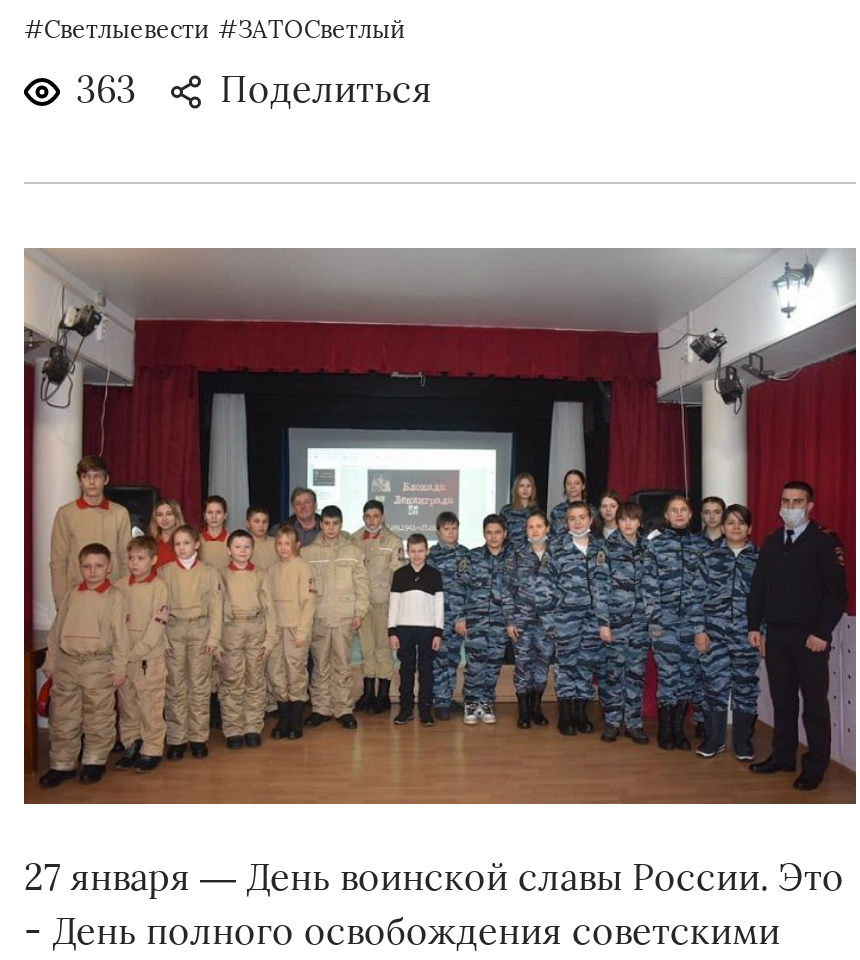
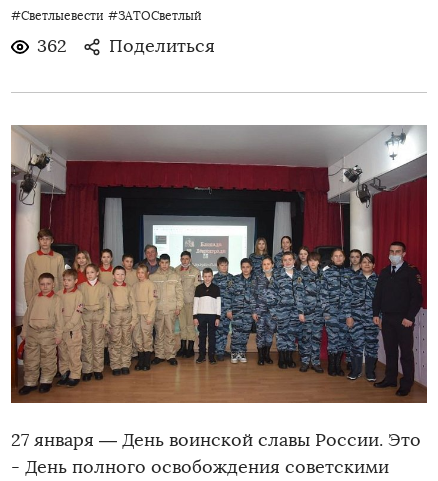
[76,68,432,112] 363 Поделиться -> [37,35,215,57] 362 Поделиться

